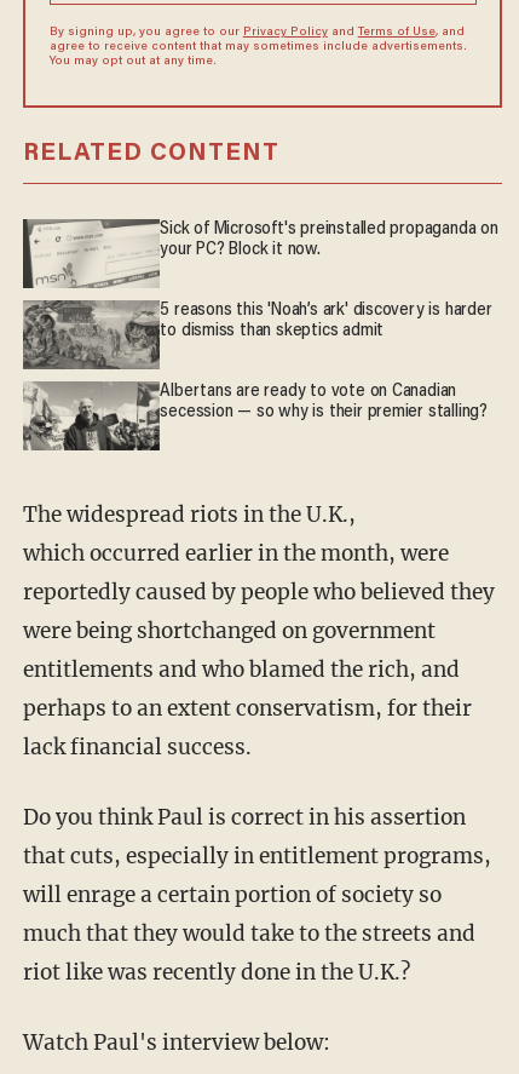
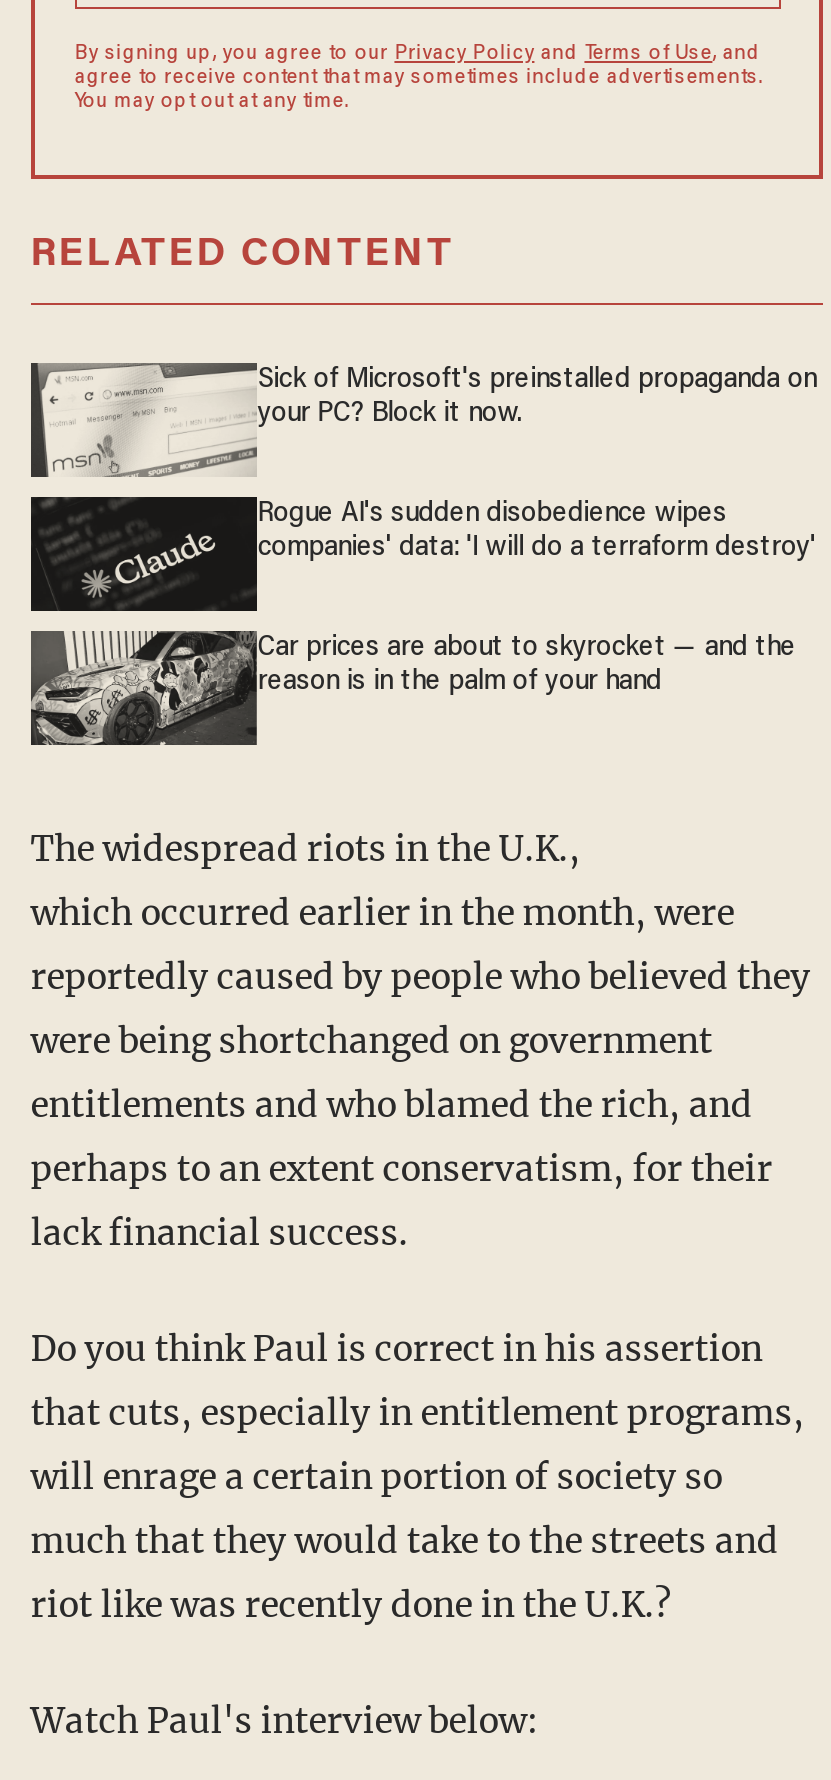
[22,299,492,371] [image] | 5 reasons this 'Noah’s ark' discovery is harder | to dismiss than skeptics admit -> [31,497,816,611] [image] | Rogue AI's sudden disobedience wipes | companies' data: 'I will do a terraform destroy'
[22,381,488,452] [image] | Albertans are ready to vote on Canadian | secession — so why is their premier stalling? -> [29,631,796,747] [image] | Car prices are about to skyrocket — and the | reason is in the palm of your hand

